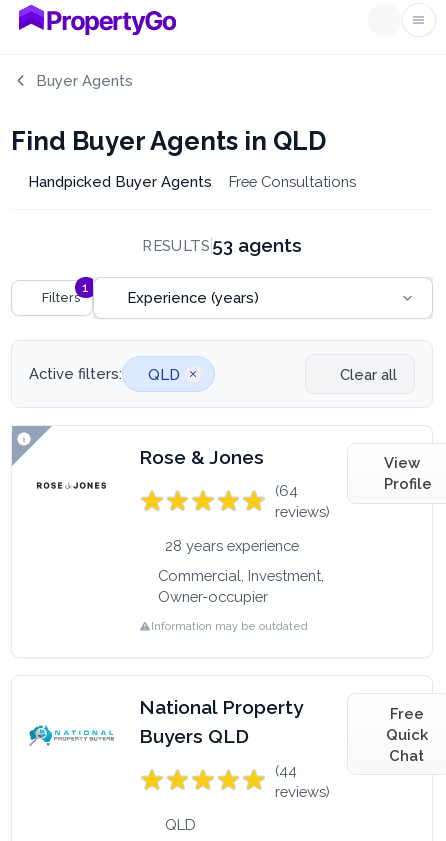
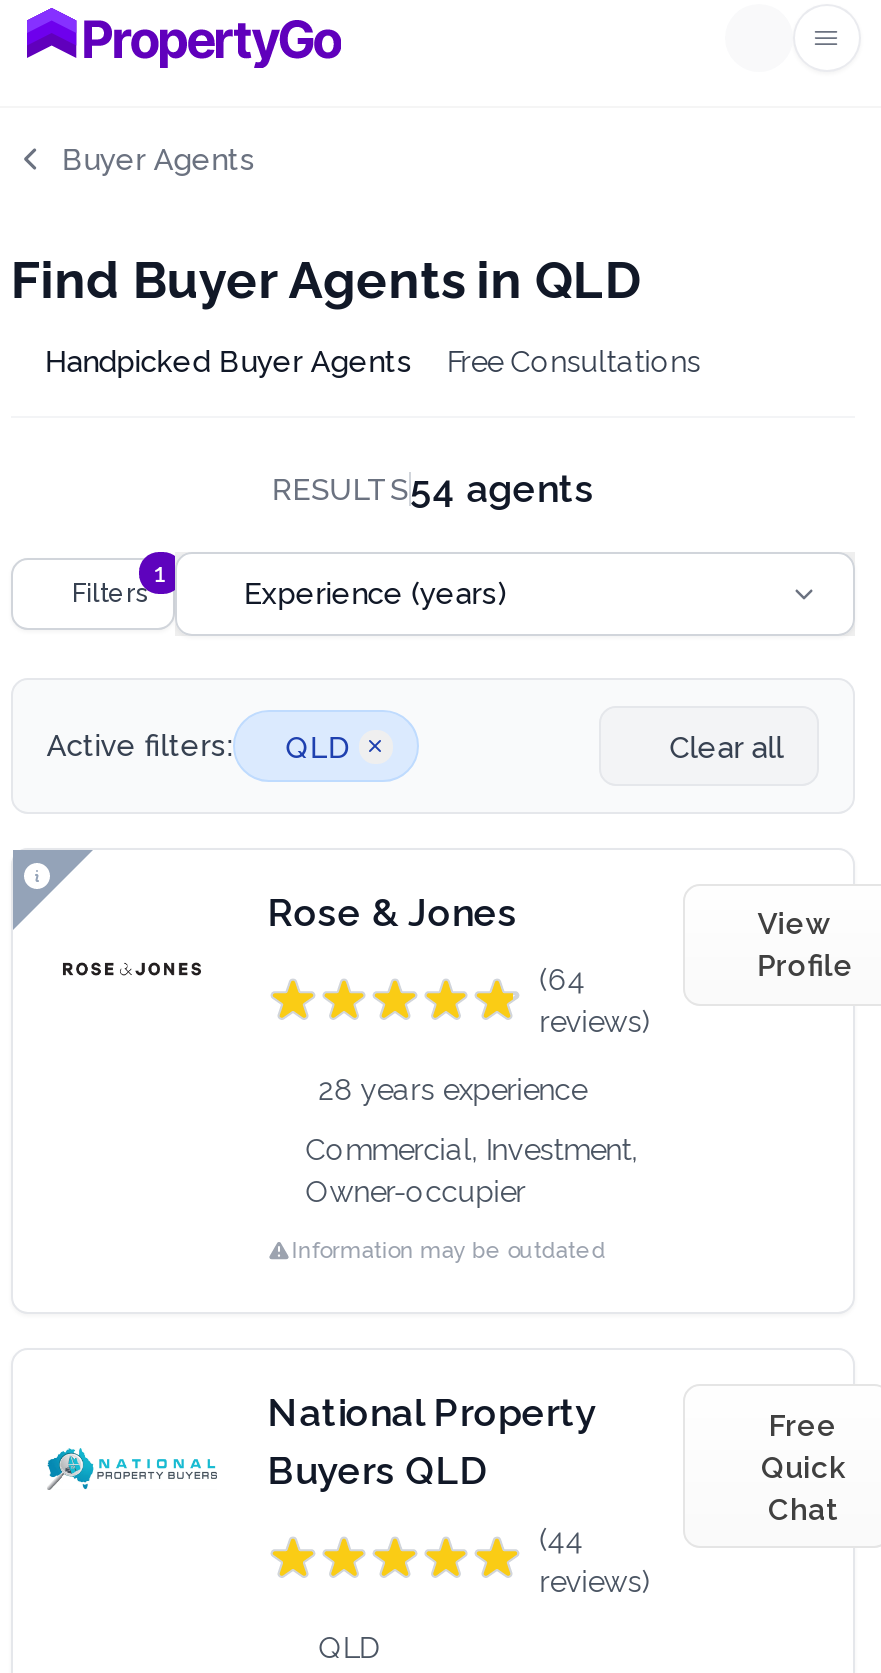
[142,234,302,256] RESULTS53 agents -> [271,466,595,510] RESULTS54 agents

